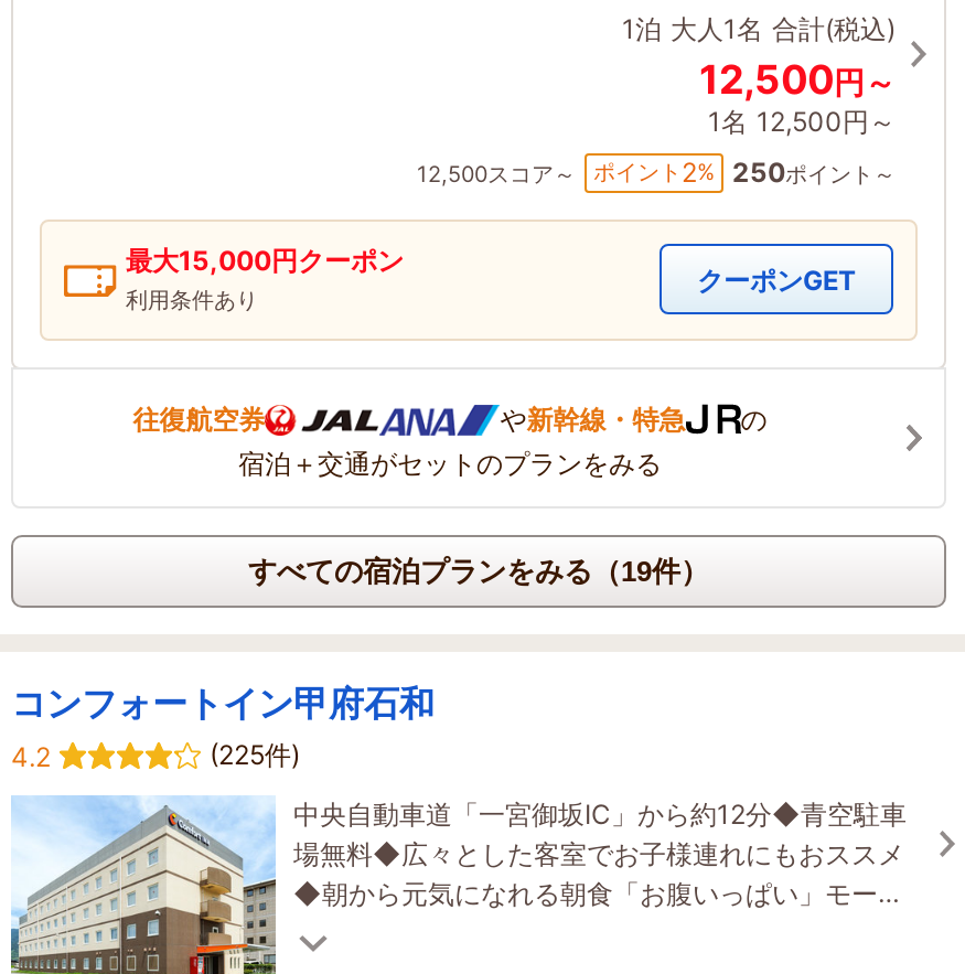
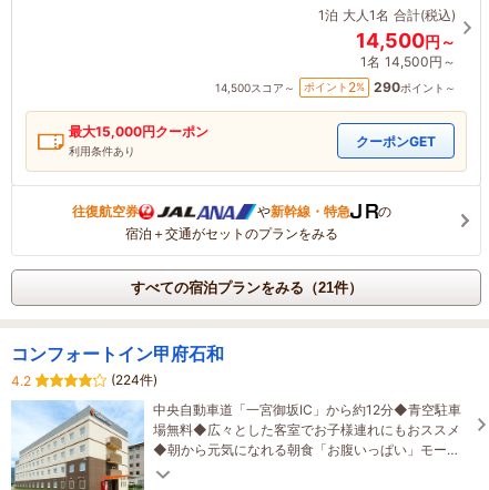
[699,56,896,102] 12,500円～ -> [356,28,456,52] 14,500円～
[708,104,896,137] 1名 12,500円～ -> [360,53,456,70] 1名 14,500円～
[417,159,576,186] 12,500スコア～ -> [215,81,295,94] 14,500スコア～
[593,155,896,189] ポイント2% 250ポイント～ -> [304,78,456,96] ポイント2% 290ポイント～
[248,554,709,587] すべての宿泊プランをみる（19件） -> [130,279,362,296] すべての宿泊プランをみる（21件）
[210,737,300,770] (225件) -> [111,371,157,388] (224件)

